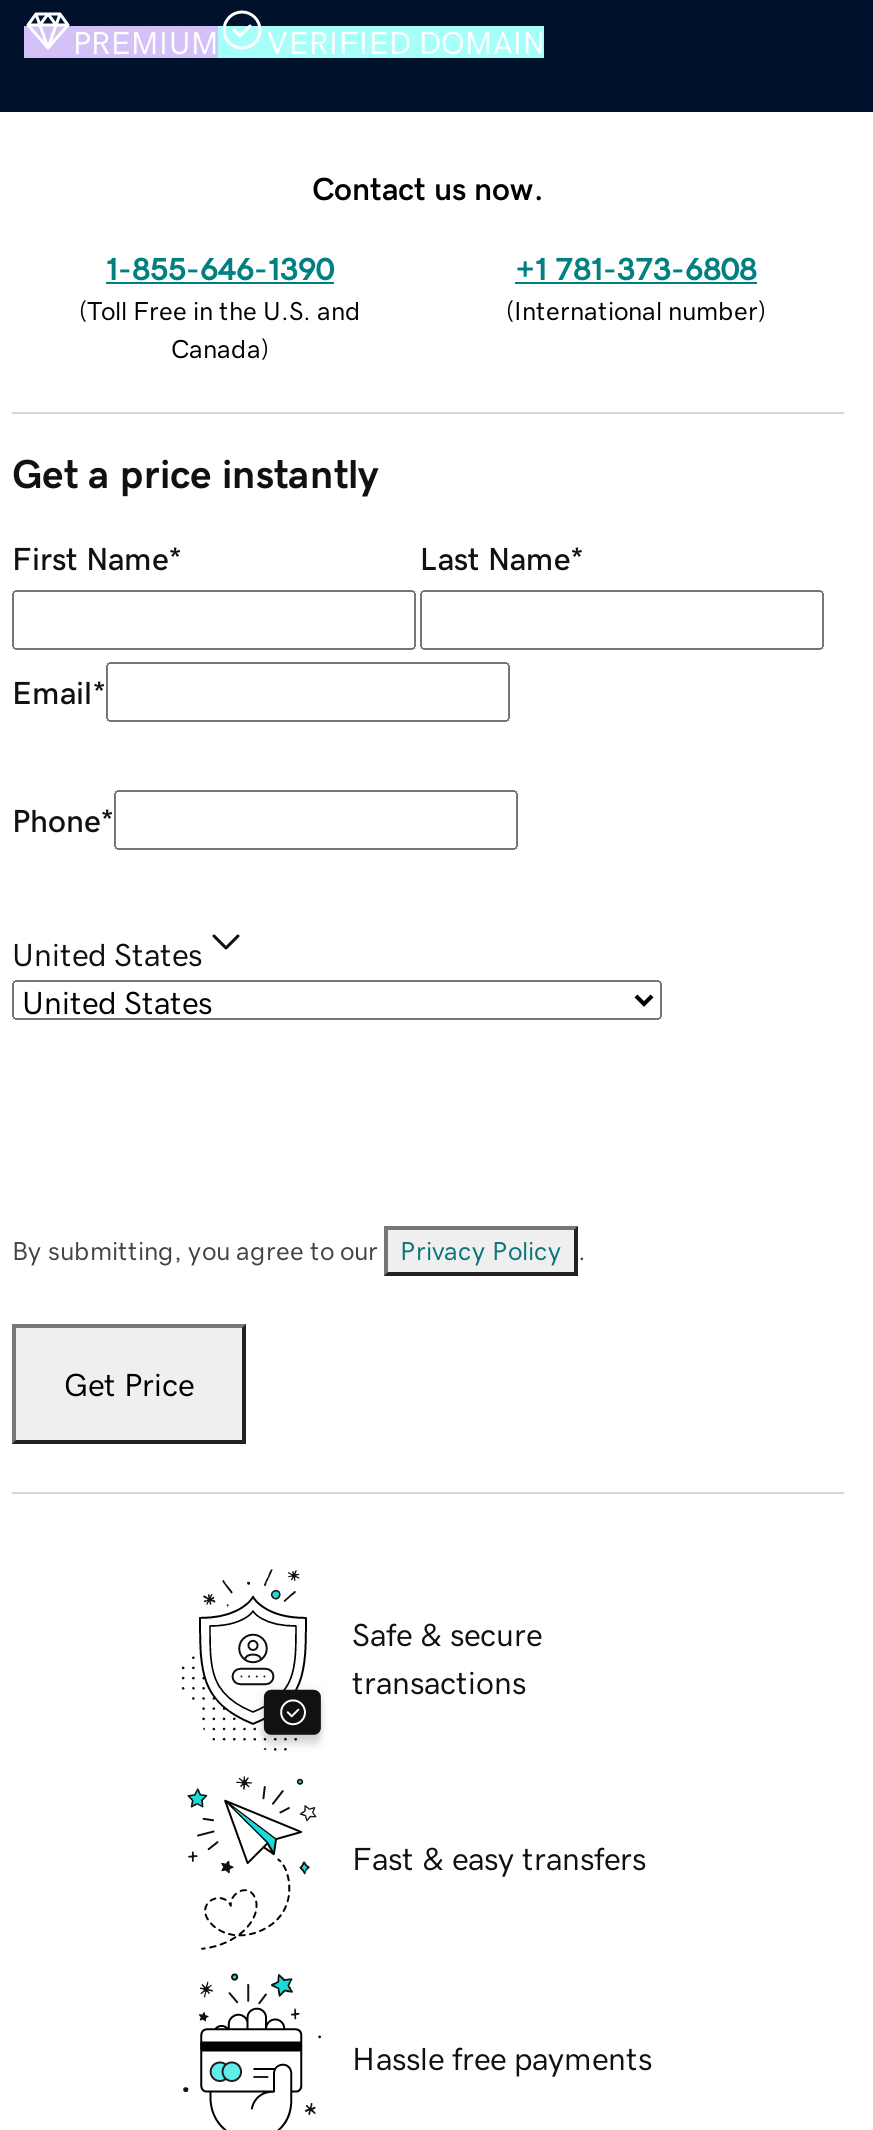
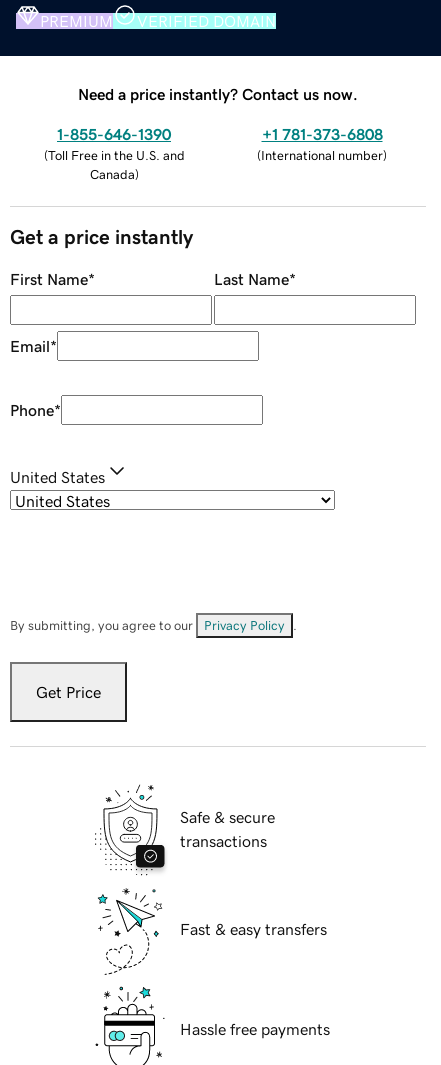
[312,171,544,203] Contact us now. -> [78,86,358,102] Need a price instantly? Contact us now.

